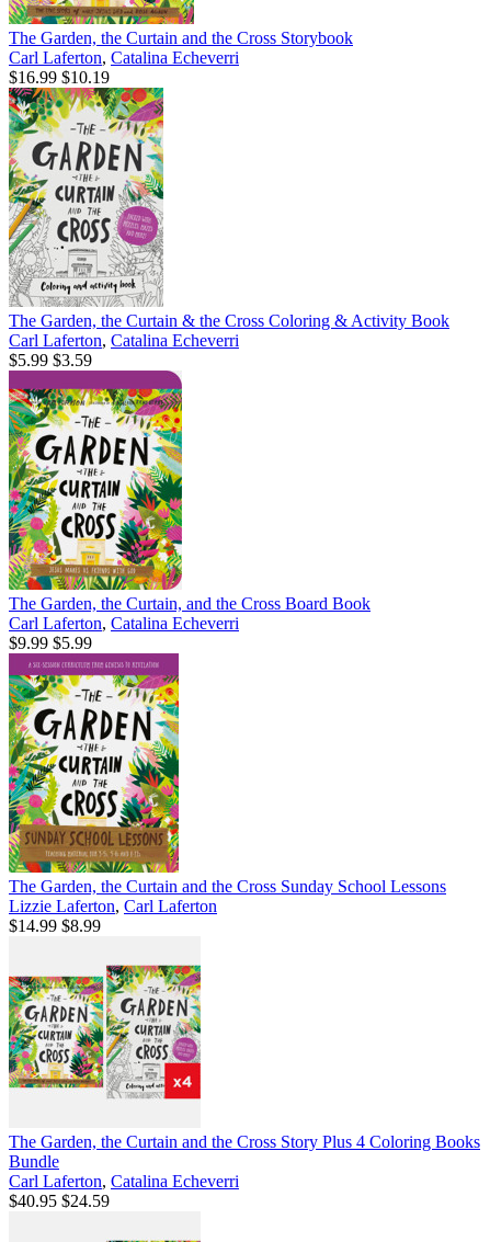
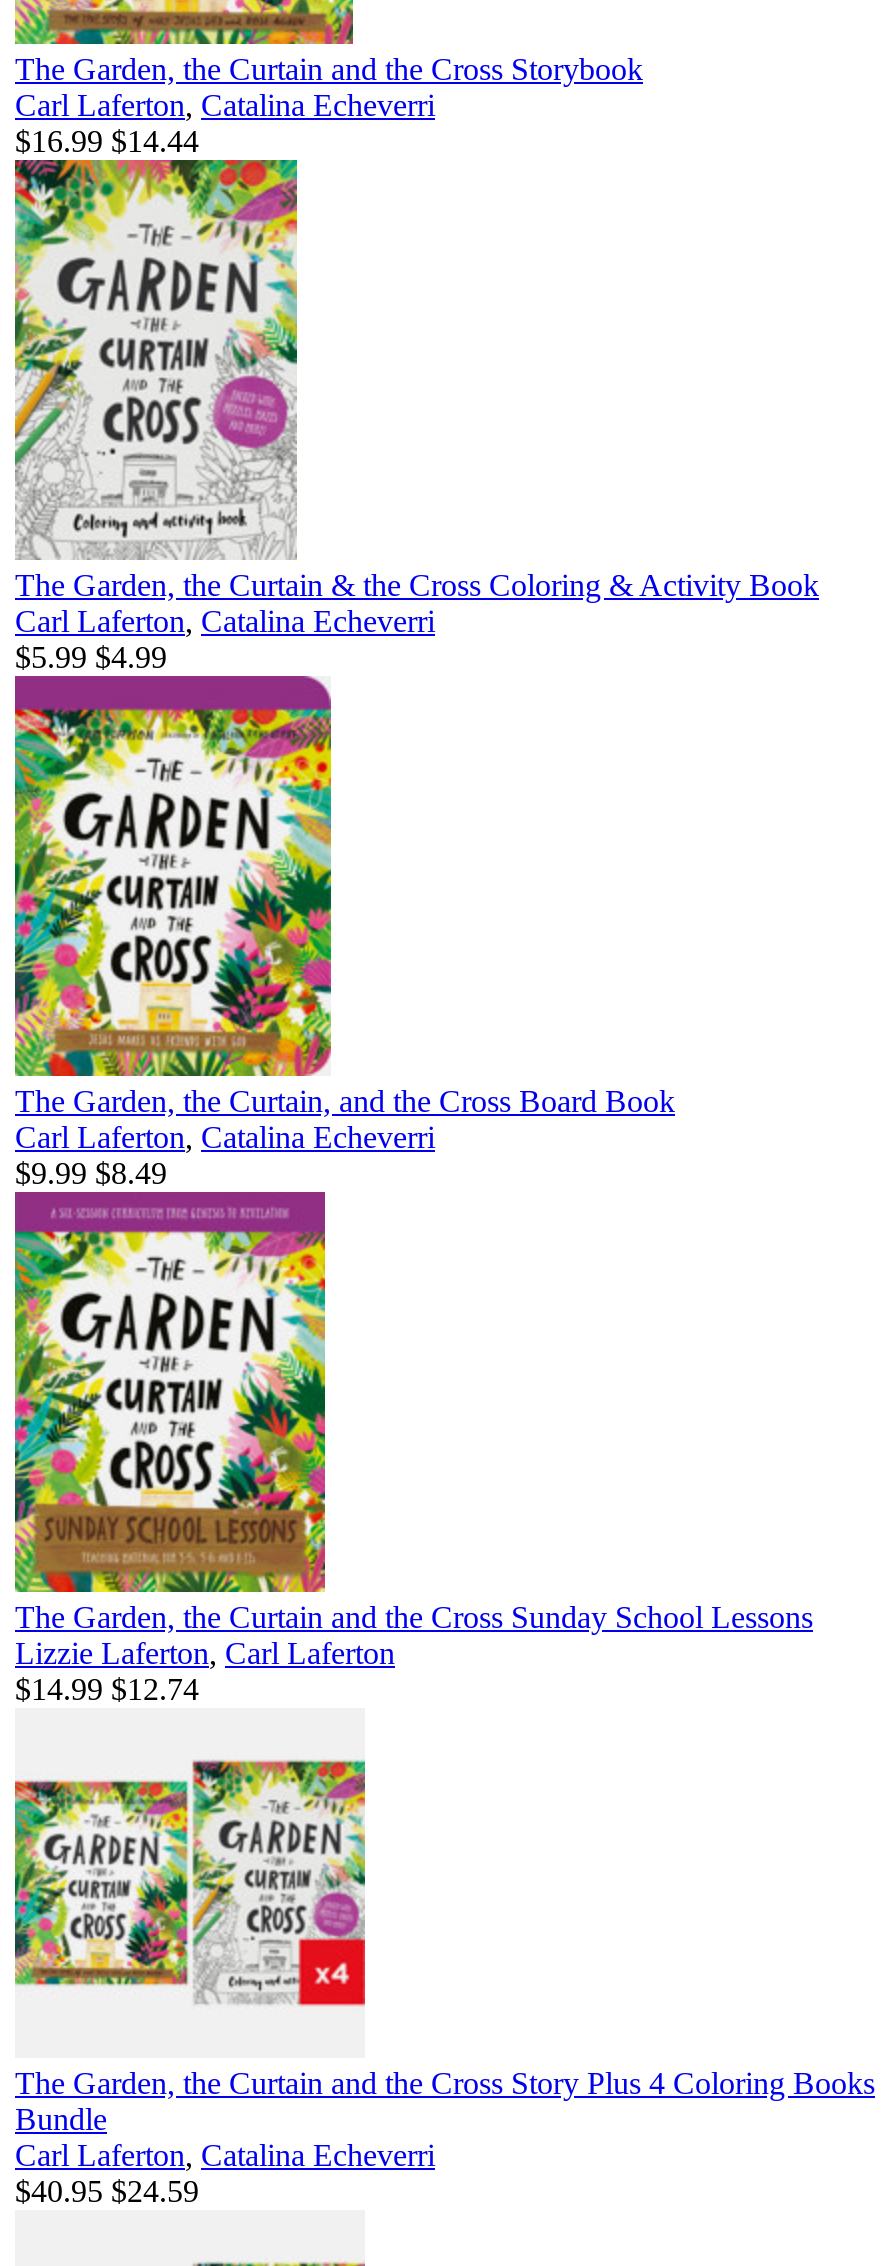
[9,68,110,87] $16.99 $10.19 -> [15,124,199,158] $16.99 $14.44
[9,351,92,369] $5.99 $3.59 -> [15,640,167,674] $5.99 $4.99
[9,634,92,652] $9.99 $5.99 -> [15,1156,167,1190] $9.99 $8.49
[9,916,101,935] $14.99 $8.99 -> [15,1672,199,1706] $14.99 $12.74

